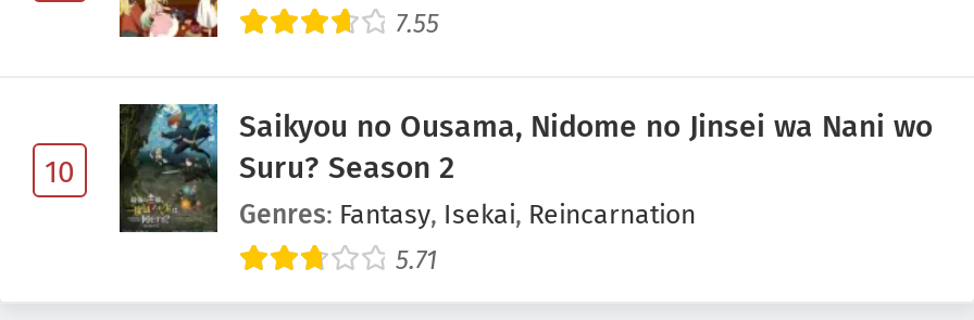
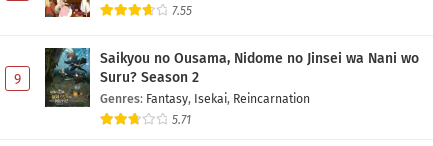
[45,153,75,190] 10 -> [14,71,21,88] 9

